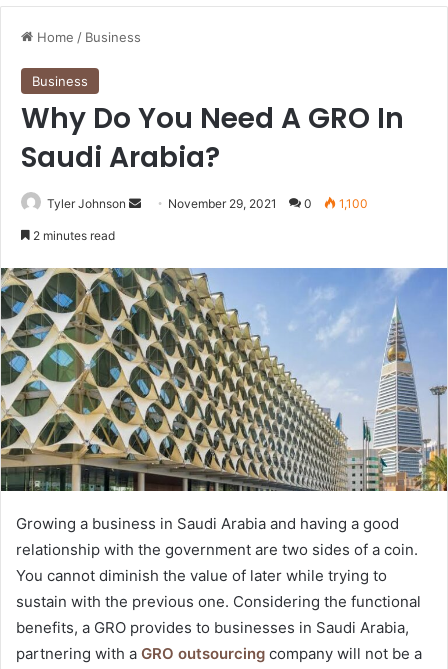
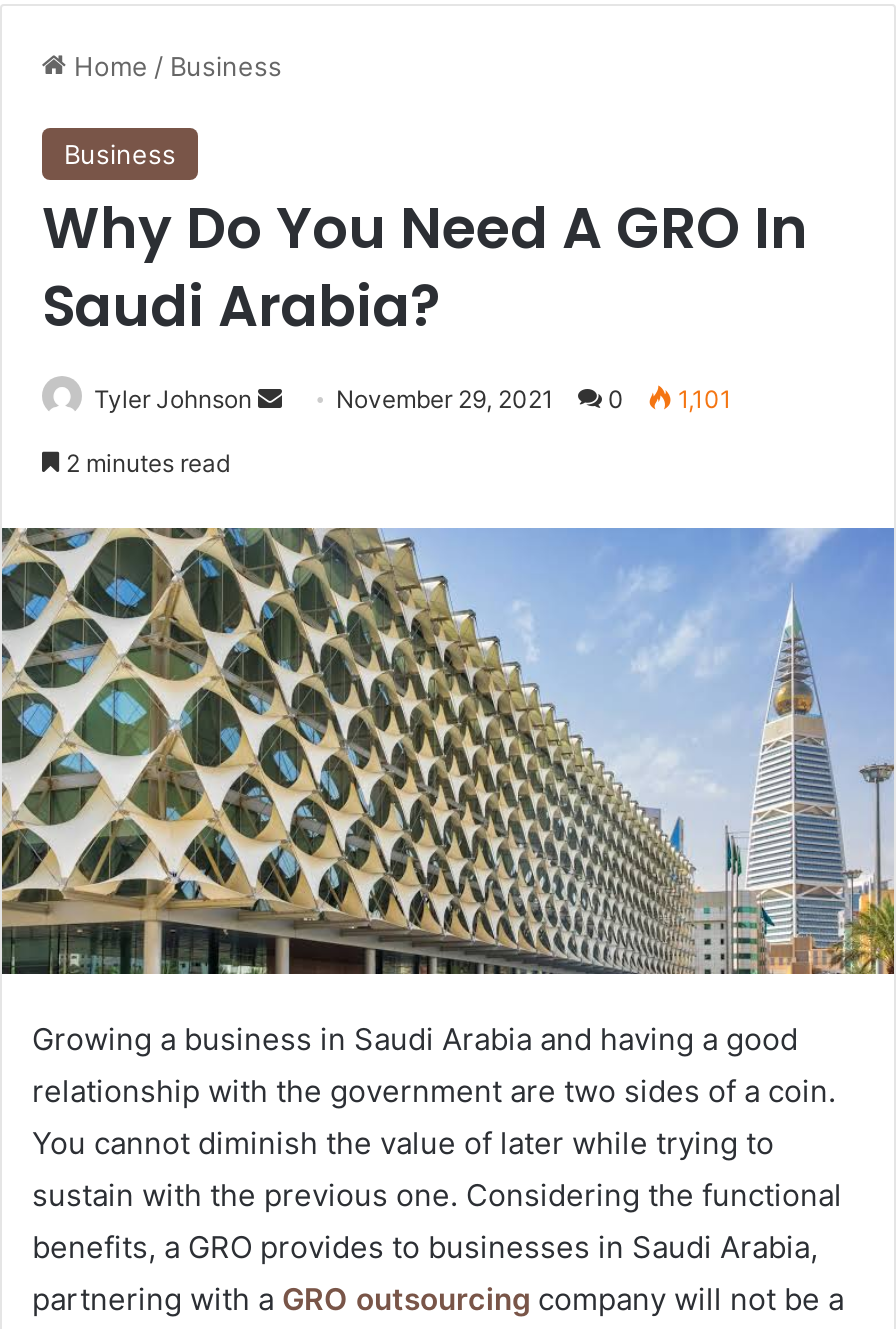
[336,196,368,211] 1,100 -> [672,384,732,414] 1,101

